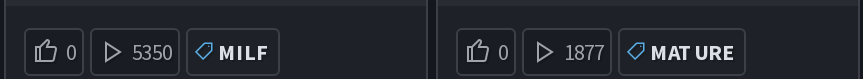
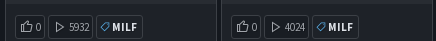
[66,37,268,65] 0 5350 MILF -> [36,19,137,33] 0 5932 MILF
[564,37,734,65] 1877 | MATURE -> [285,19,353,33] 4024 | MILF

